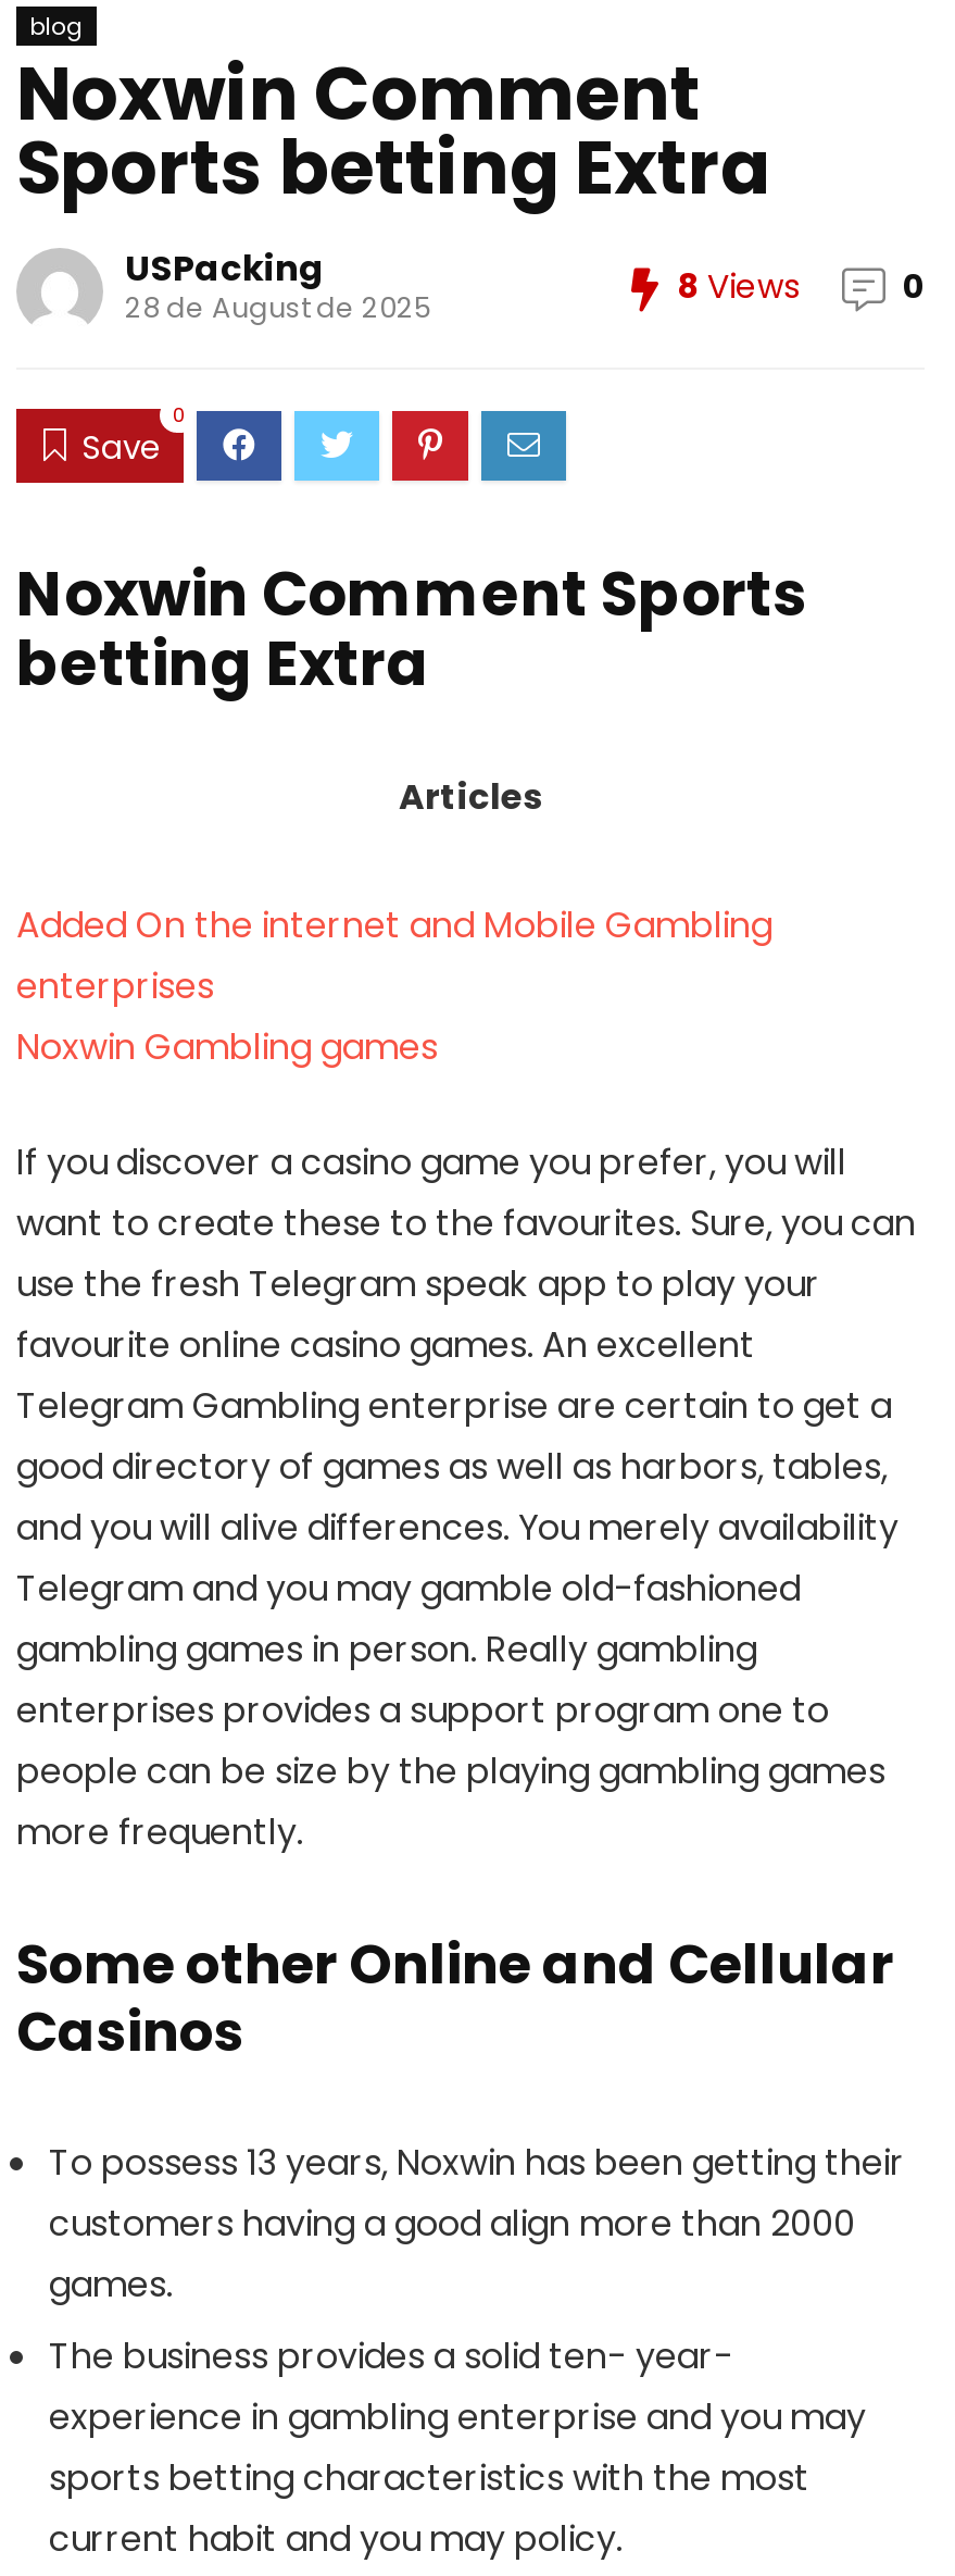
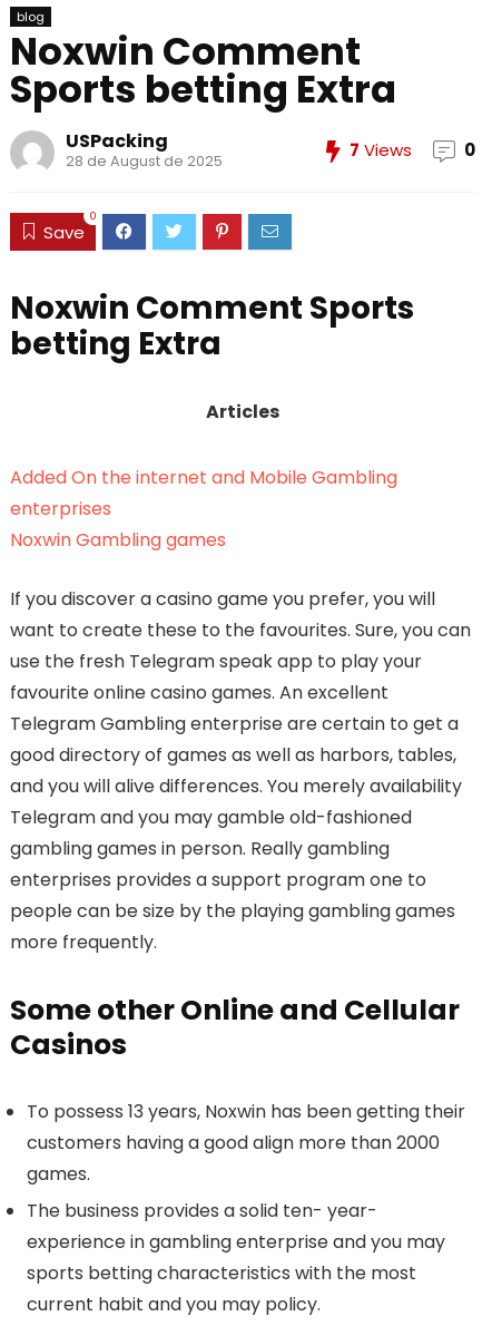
[677,264,801,309] 8 Views -> [350,139,412,162] 7 Views

